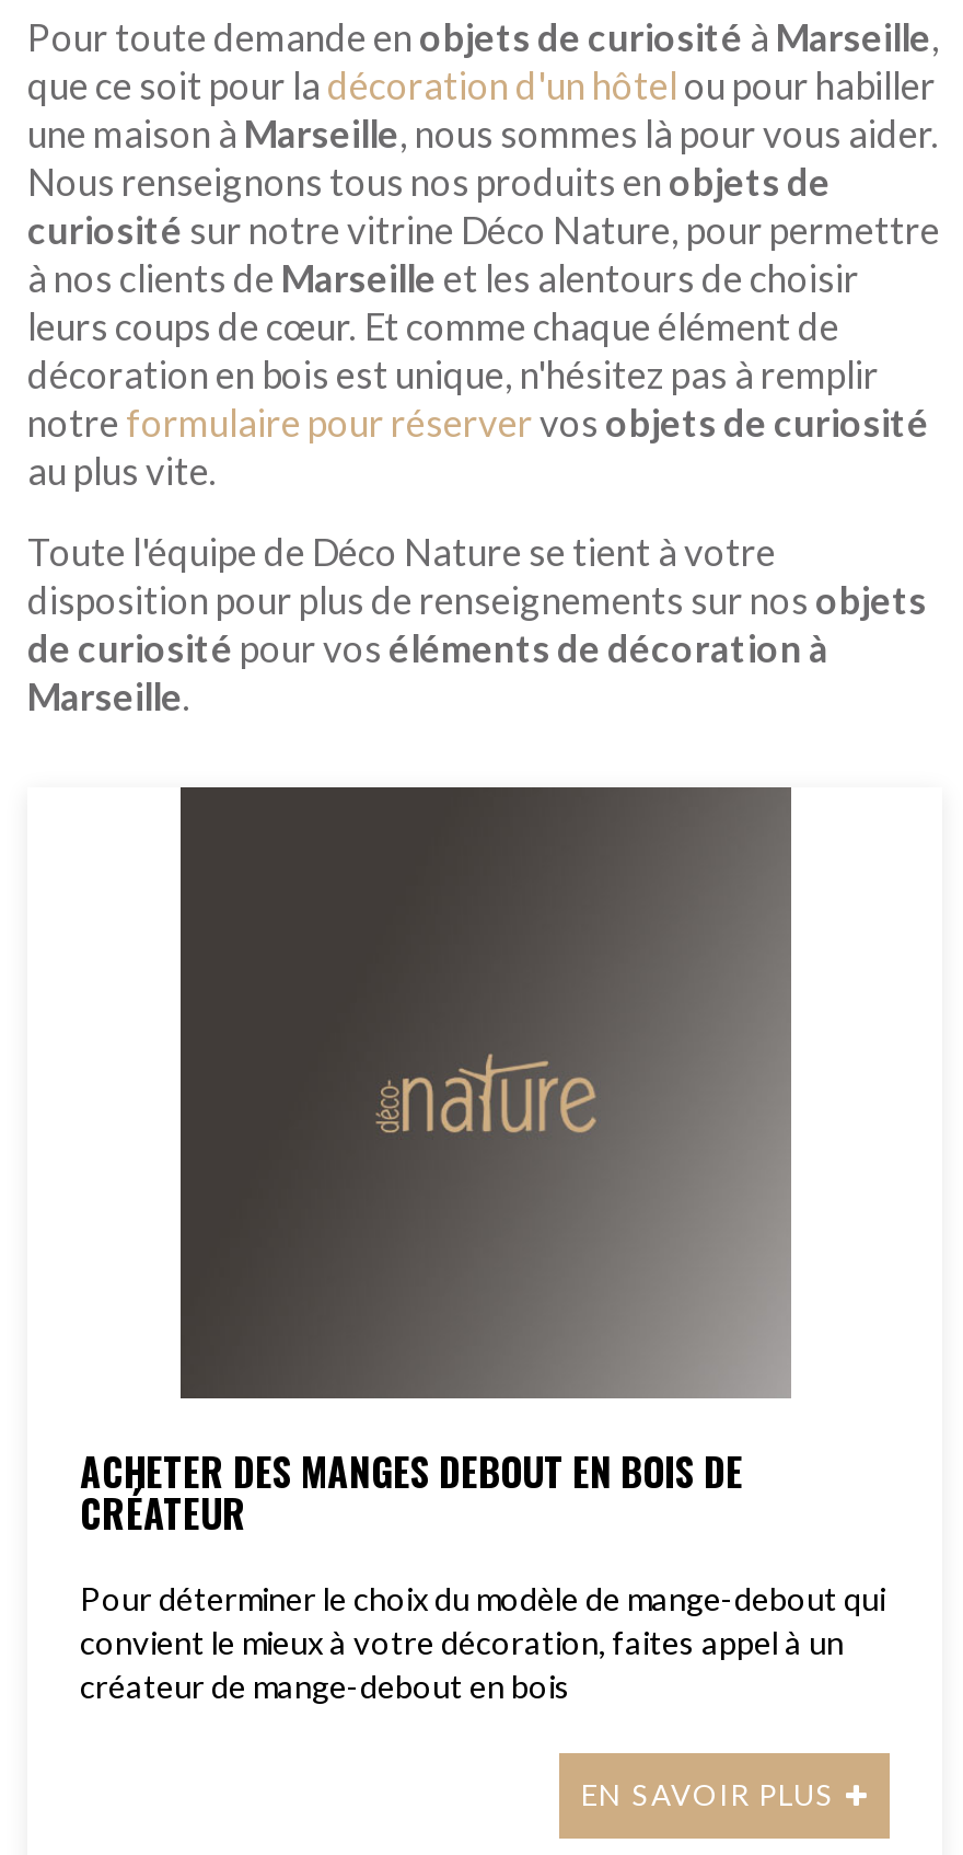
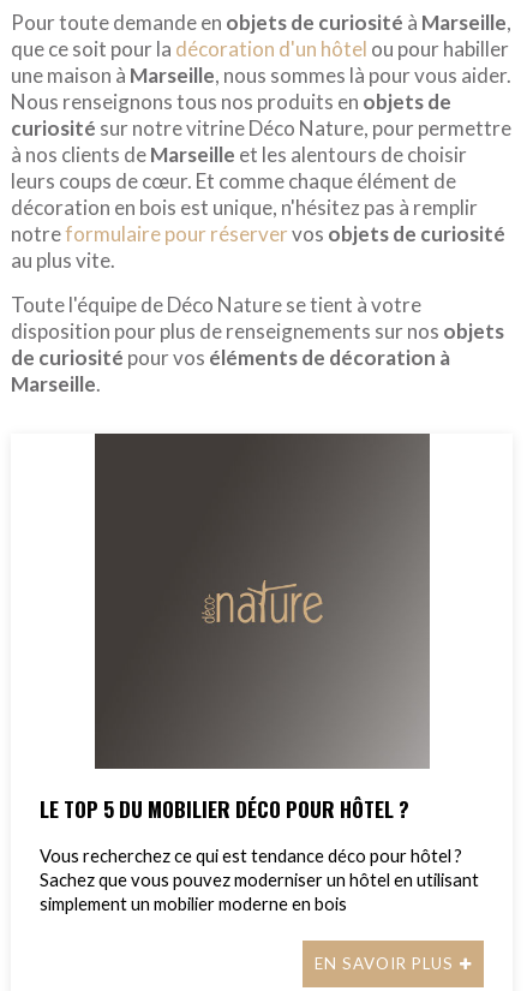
[80,1442,743,1540] ACHETER DES MANGES DEBOUT EN BOIS DE | CRÉATEUR -> [40,792,409,824] LE TOP 5 DU MOBILIER DÉCO POUR HÔTEL ?
[80,1579,885,1704] Pour déterminer le choix du modèle de mange-debout qui | convient le mieux à votre décoration, faites appel à un | créateur de mange-debout en bois -> [40,845,479,914] Vous recherchez ce qui est tendance déco pour hôtel ? | Sachez que vous pouvez moderniser un hôtel en utilisant | simplement un mobilier moderne en bois

